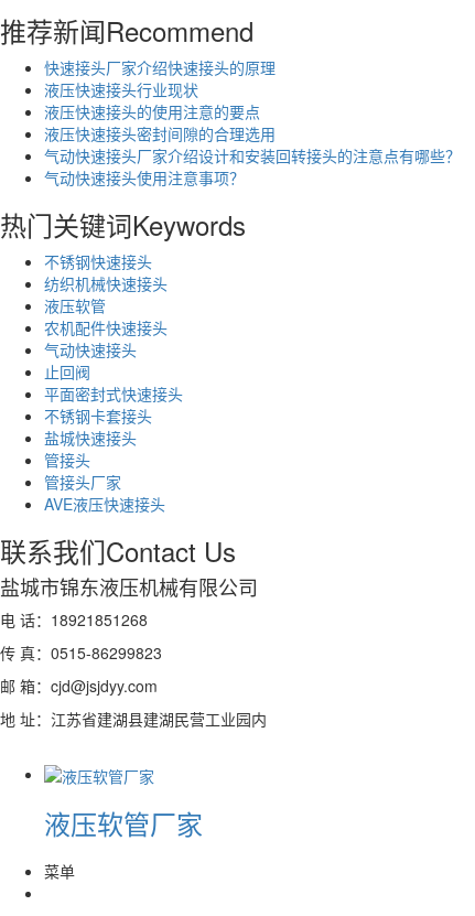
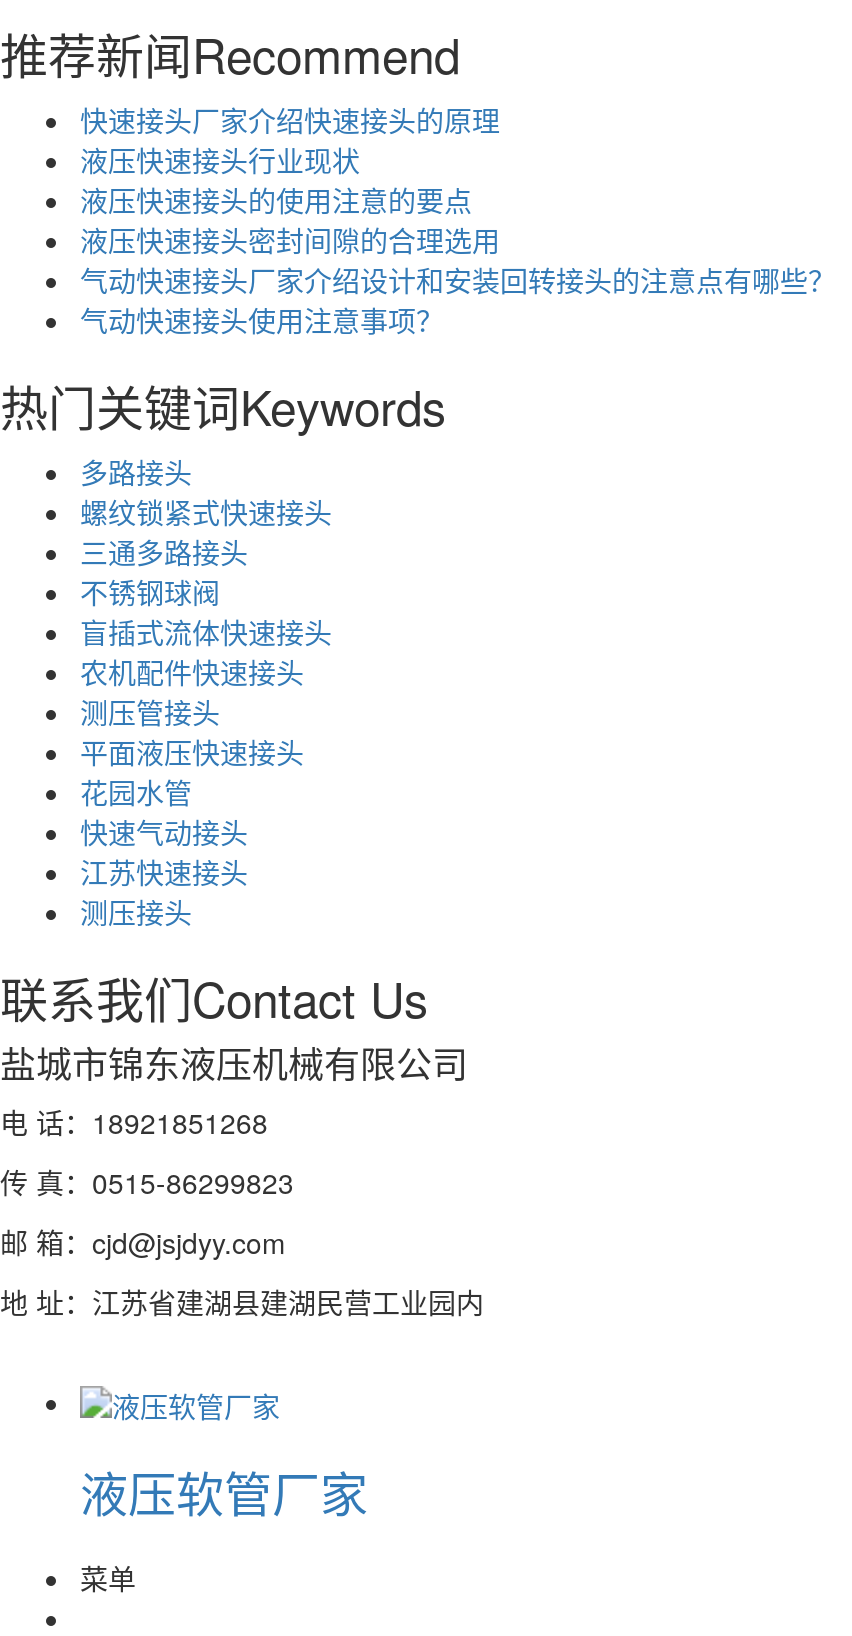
[44,250,168,316] 不锈钢快速接头 | 纺织机械快速接头 | 液压软管 -> [80,451,332,651] 多路接头 | 螺纹锁紧式快速接头 | 三通多路接头 | 不锈钢球阀 | 盲插式流体快速接头
moved [44,316,168,338] -> [80,651,304,691]: 农机配件快速接头
[44,338,183,514] 气动快速接头 | 止回阀 | 平面密封式快速接头 | 不锈钢卡套接头 | 盐城快速接头 | 管接头 | 管接头厂家 | AVE液压快速接头 -> [80,691,304,931] 测压管接头 | 平面液压快速接头 | 花园水管 | 快速气动接头 | 江苏快速接头 | 测压接头

